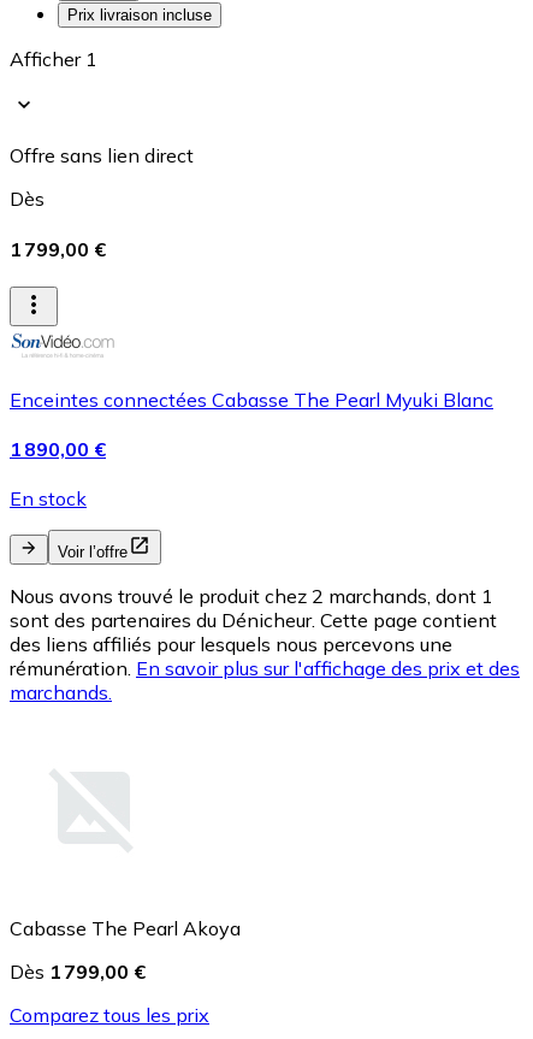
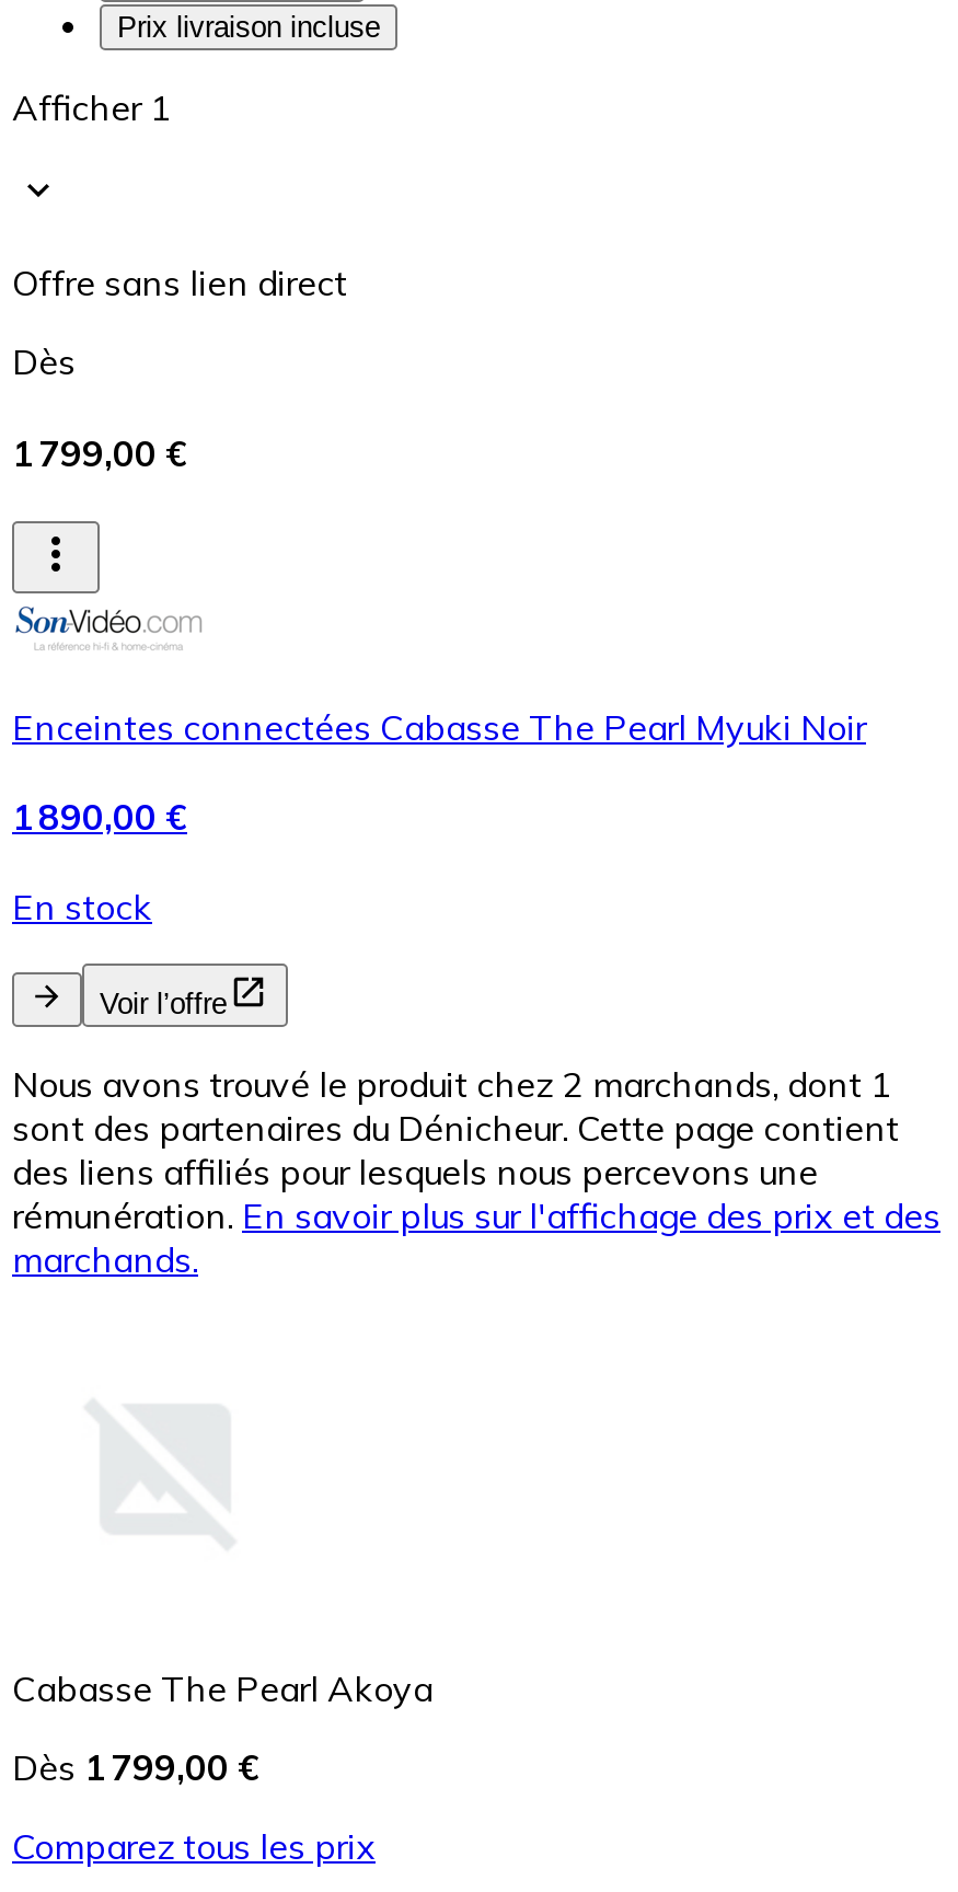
[10,388,493,412] Enceintes connectées Cabasse The Pearl Myuki Blanc -> [12,705,866,749] Enceintes connectées Cabasse The Pearl Myuki Noir

